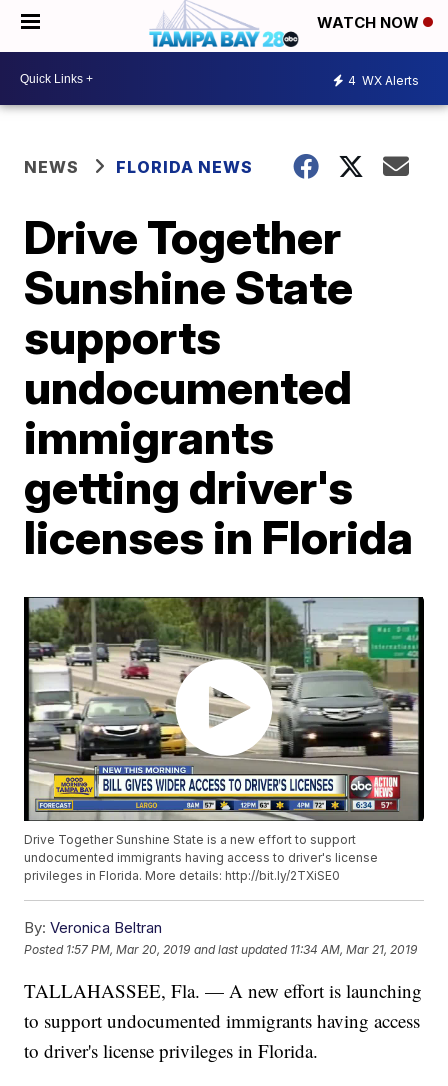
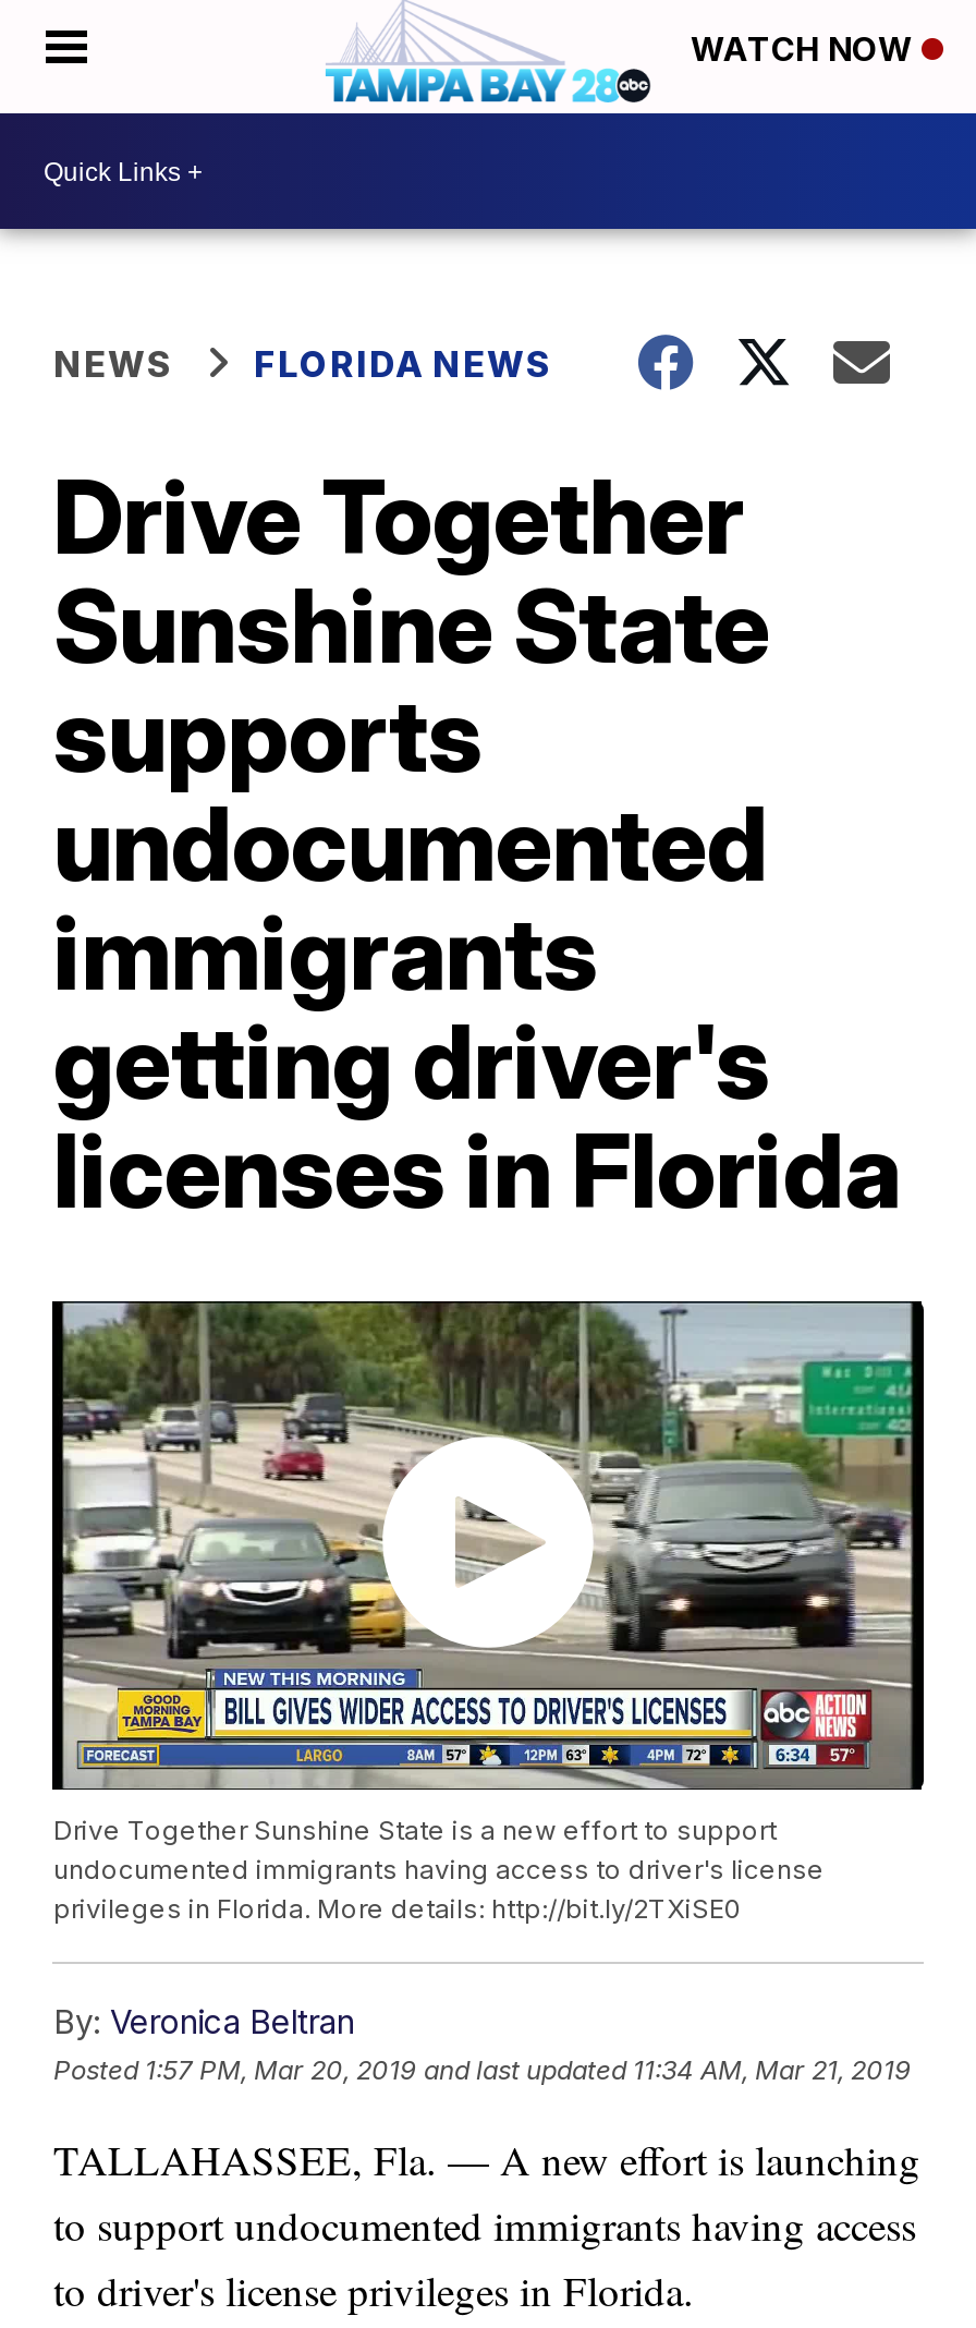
[348,72,419,87] 4 WX Alerts -> none

